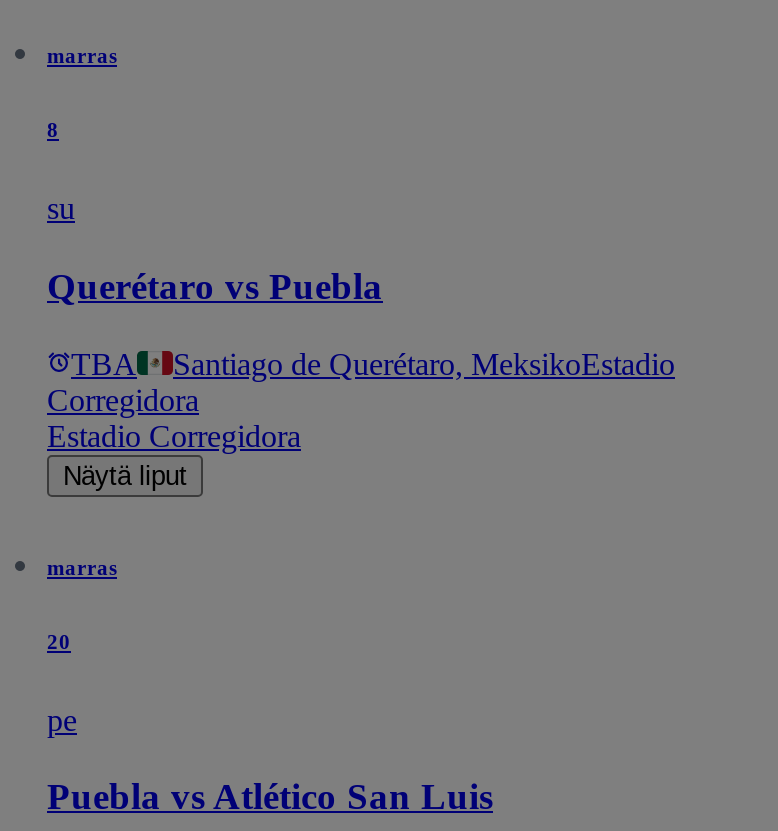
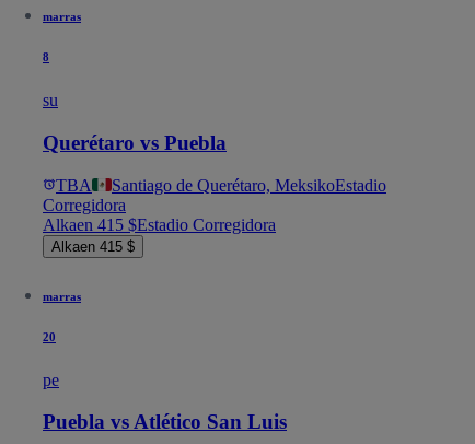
[47,418,301,490] Estadio Corregidora | Näytä liput -> [43,215,276,254] Alkaen 415 $Estadio Corregidora | Alkaen 415 $

